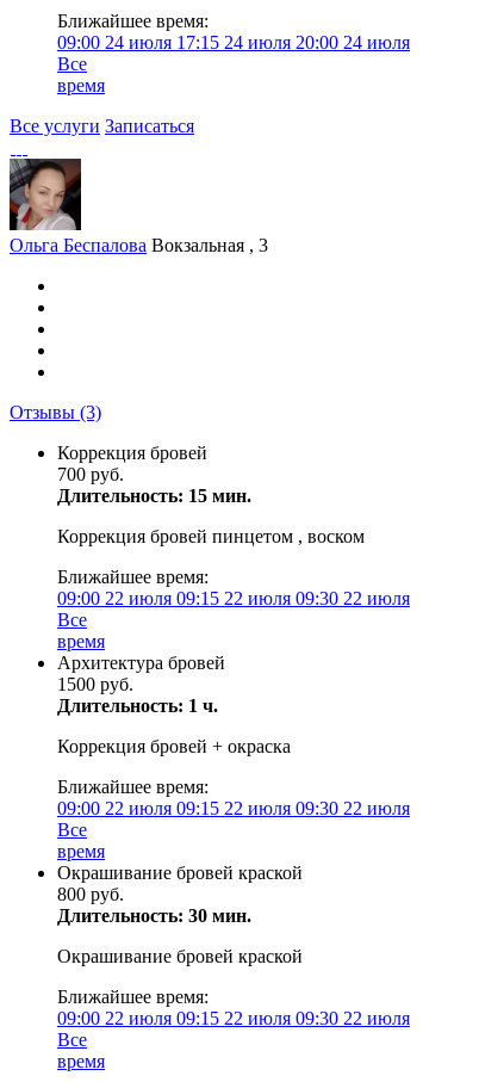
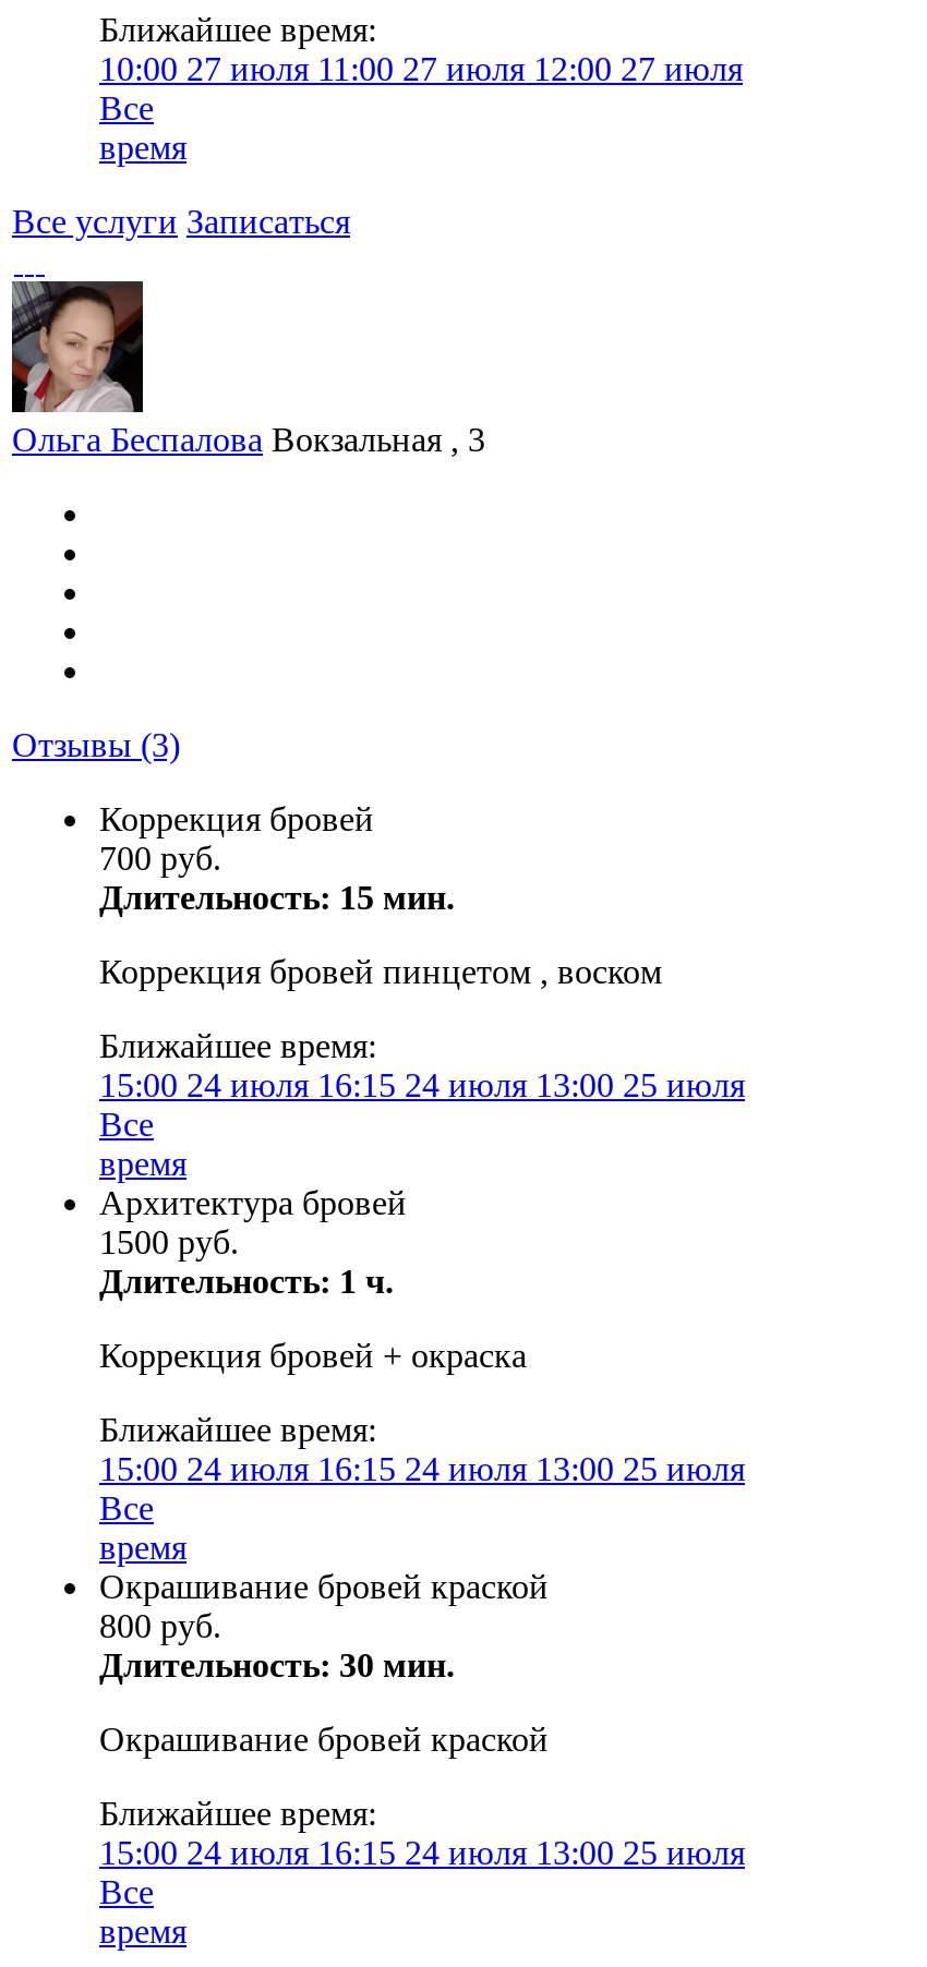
[57,32,410,52] 09:00 24 июля 17:15 24 июля 20:00 24 июля -> [99,50,743,87] 10:00 27 июля 11:00 27 июля 12:00 27 июля
[57,588,410,608] 09:00 22 июля 09:15 22 июля 09:30 22 июля -> [99,1066,745,1103] 15:00 24 июля 16:15 24 июля 13:00 25 июля
[57,798,410,818] 09:00 22 июля 09:15 22 июля 09:30 22 июля -> [99,1450,745,1487] 15:00 24 июля 16:15 24 июля 13:00 25 июля
[57,1008,410,1028] 09:00 22 июля 09:15 22 июля 09:30 22 июля -> [99,1834,745,1871] 15:00 24 июля 16:15 24 июля 13:00 25 июля

